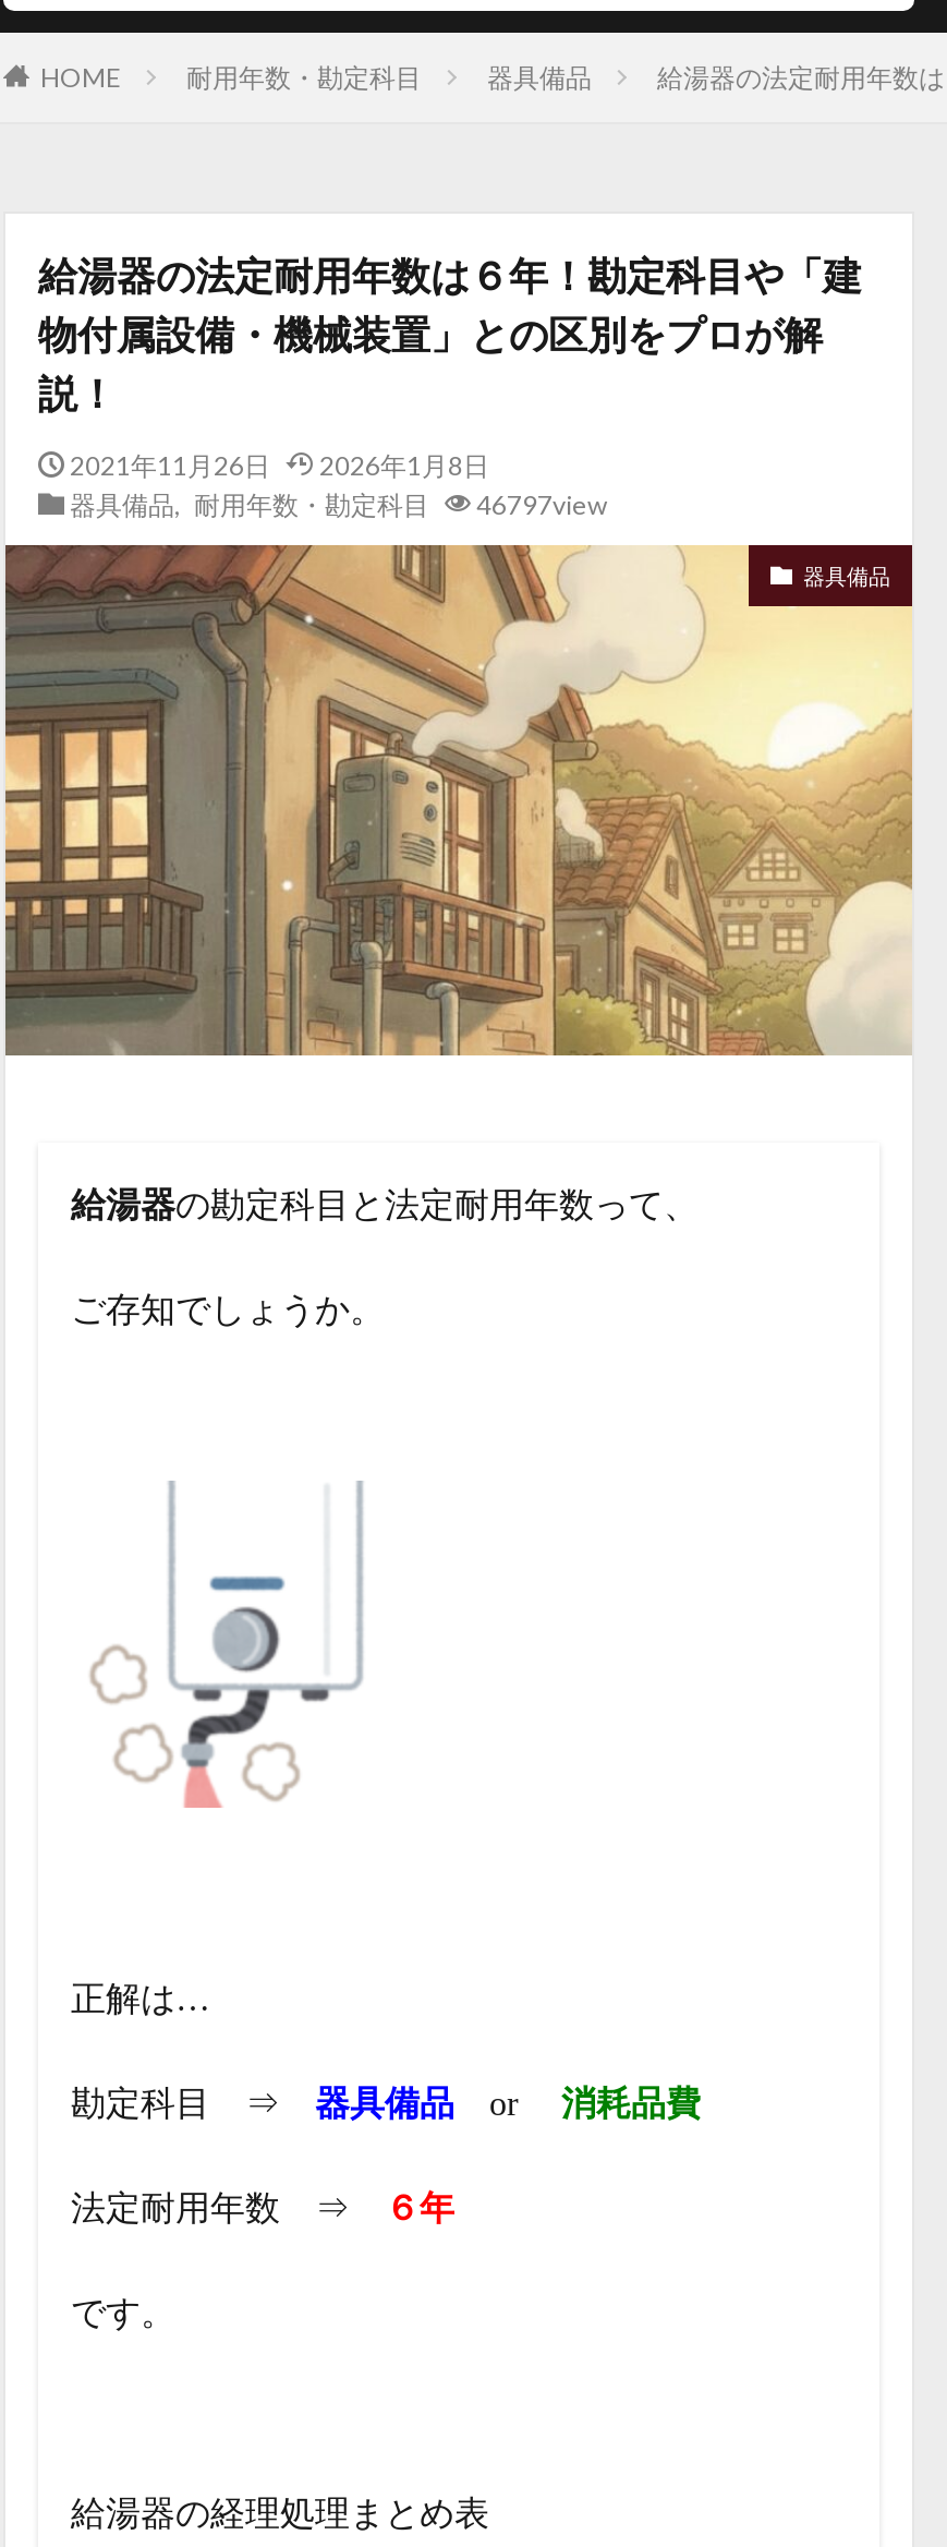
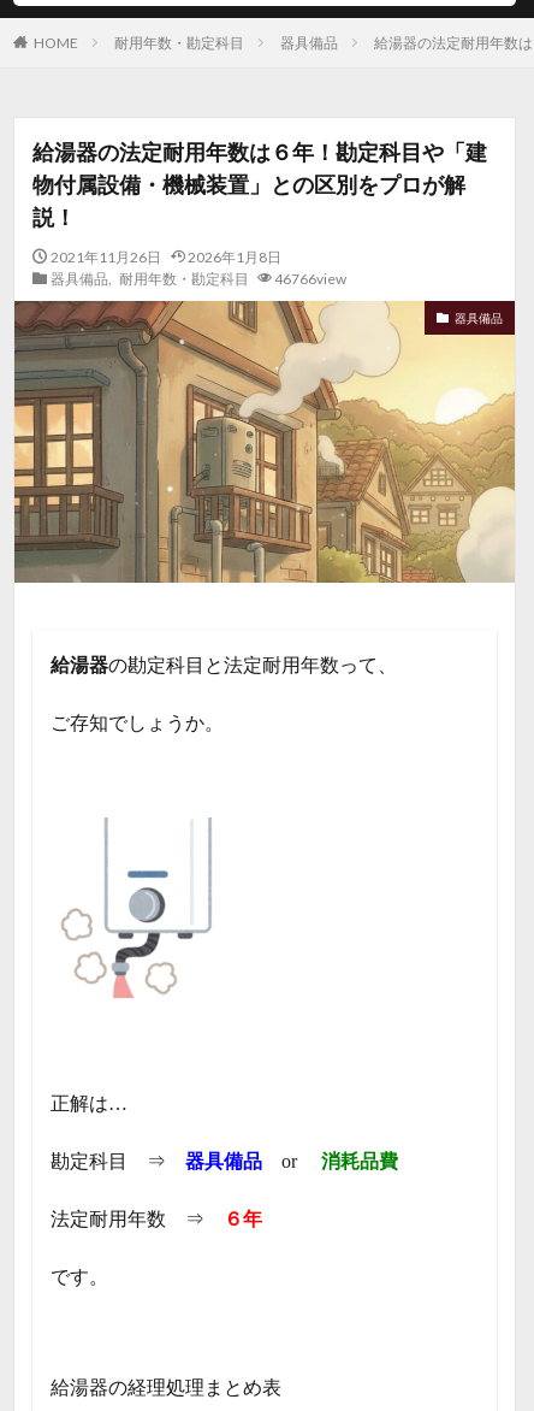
[70,491,607,517] 器具備品,耐用年数・勘定科目 46797view -> [50,271,346,285] 器具備品,耐用年数・勘定科目 46766view

